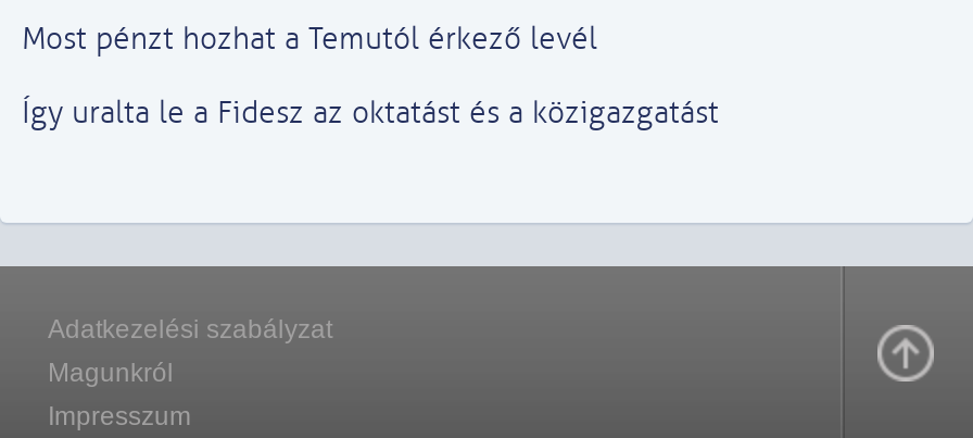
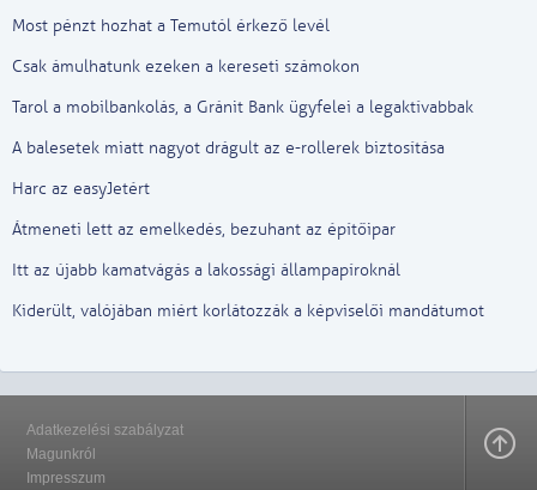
[22,94,719,131] Így uralta le a Fidesz az oktatást és a közigazgatást -> [12,56,484,321] Csak ámulhatunk ezeken a kereseti számokon | Tarol a mobilbankolás, a Gránit Bank ügyfelei a legaktívabbak | A balesetek miatt nagyot drágult az e-rollerek biztosítása | Harc az easyJetért | Átmeneti lett az emelkedés, bezuhant az építőipar | Itt az újabb kamatvágás a lakossági állampapíroknál | Kiderült, valójában miért korlátozzák a képviselői mandátumot

